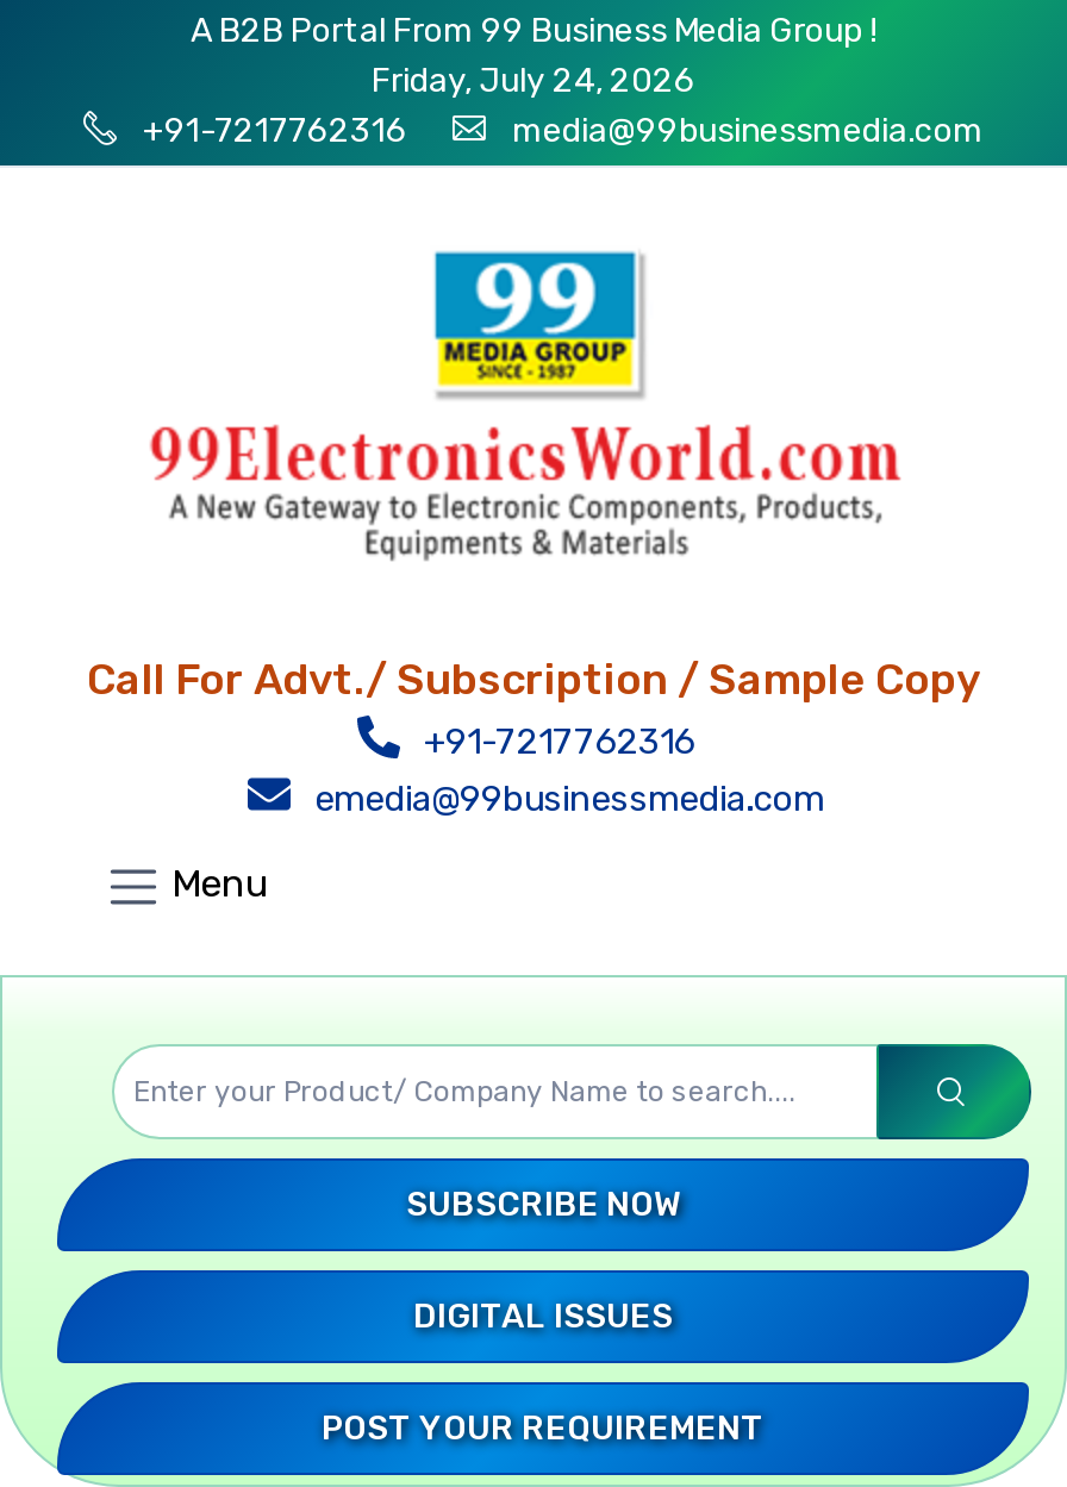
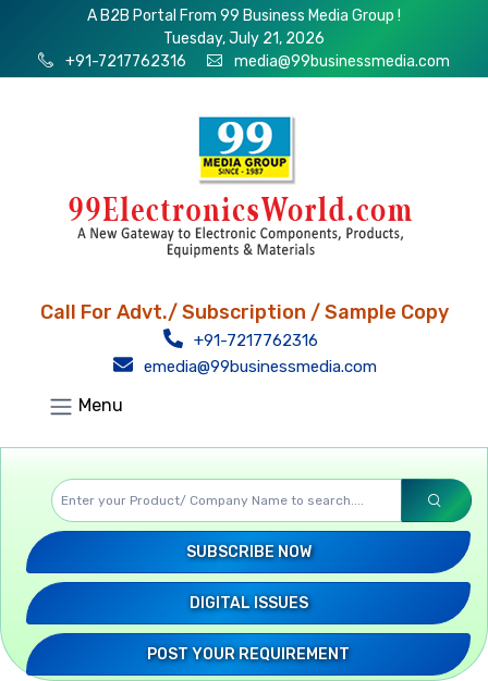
[372,61,695,101] Friday, July 24, 2026 -> [163,29,325,48] Tuesday, July 21, 2026

